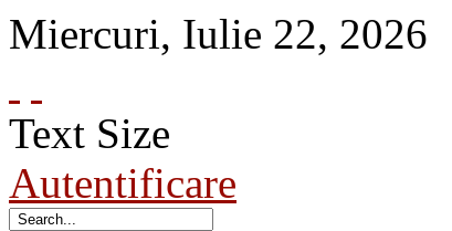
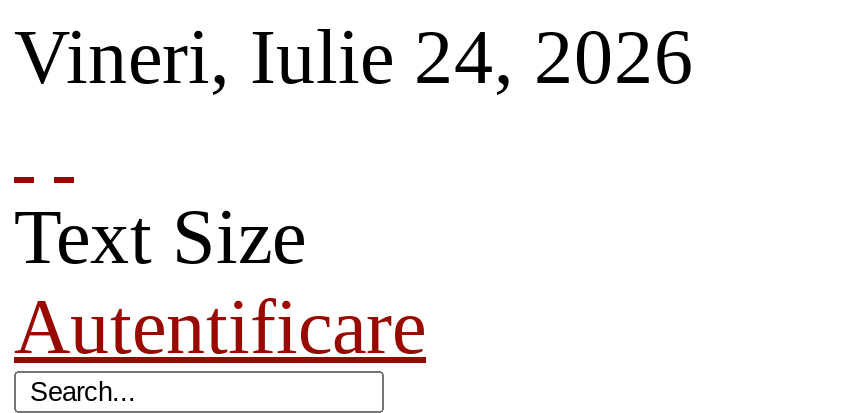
[9,10,428,57] Miercuri, Iulie 22, 2026 -> [14,13,694,99] Vineri, Iulie 24, 2026

